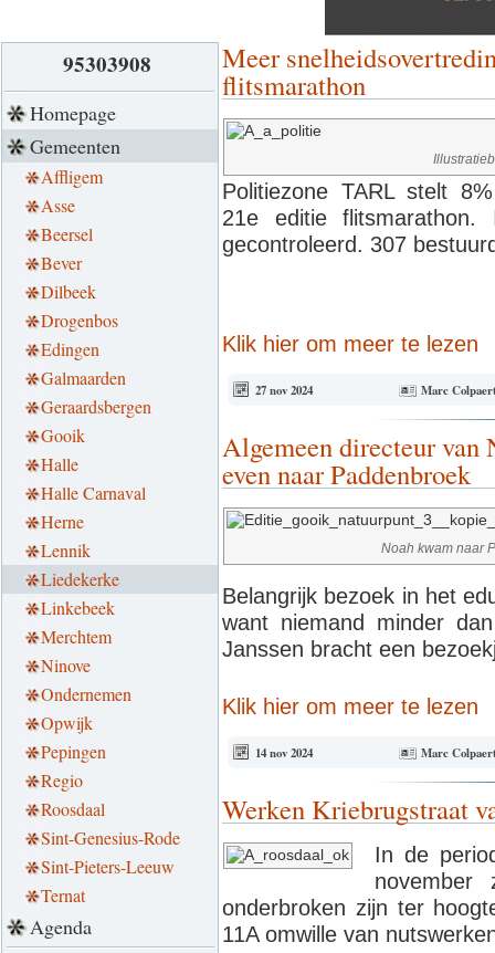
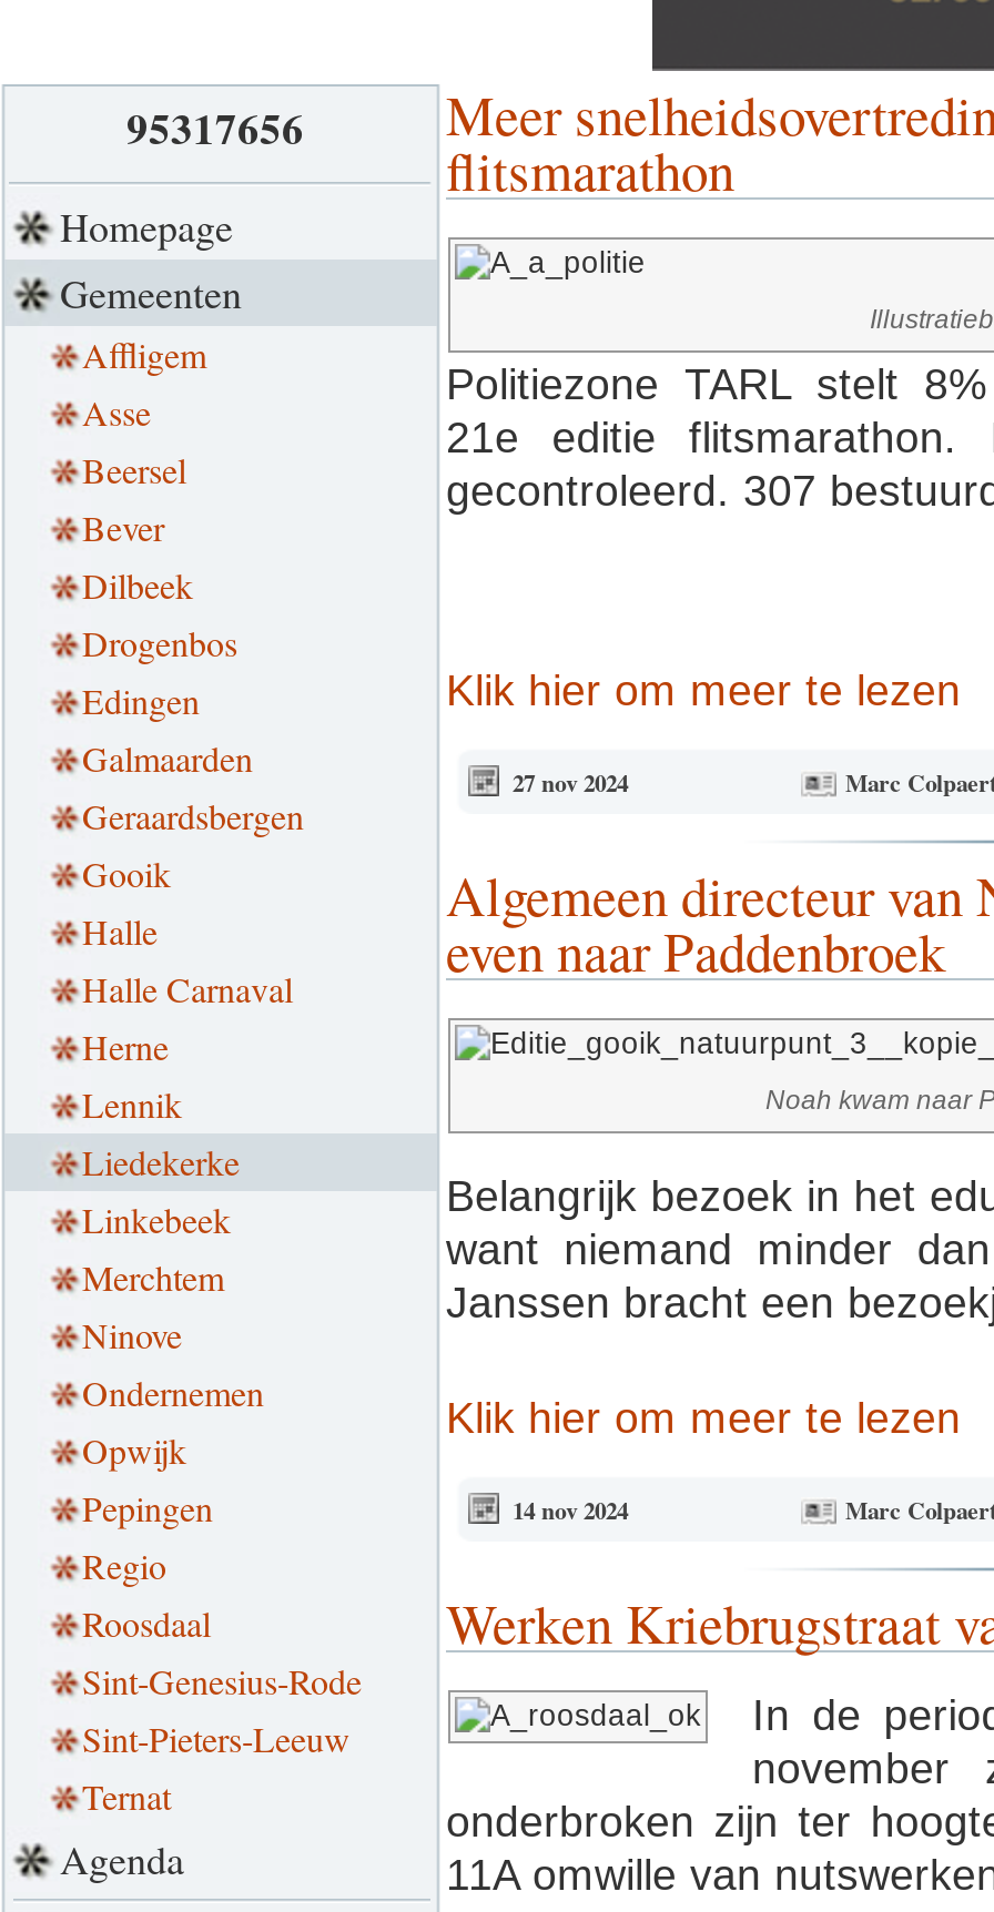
[63,49,151,78] 95303908 -> [126,98,304,157] 95317656

